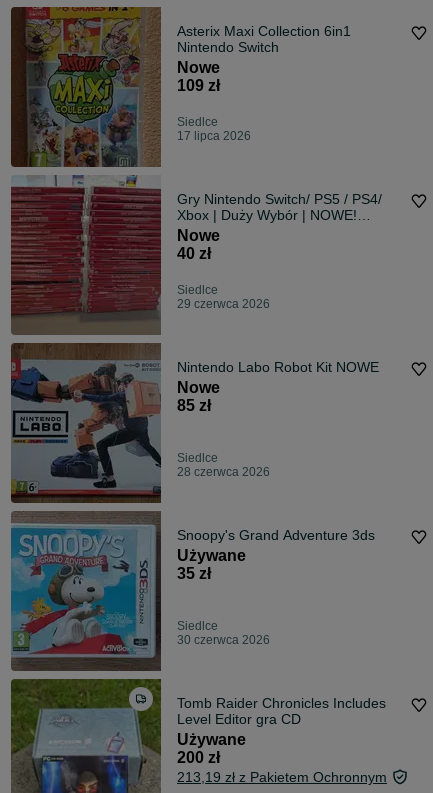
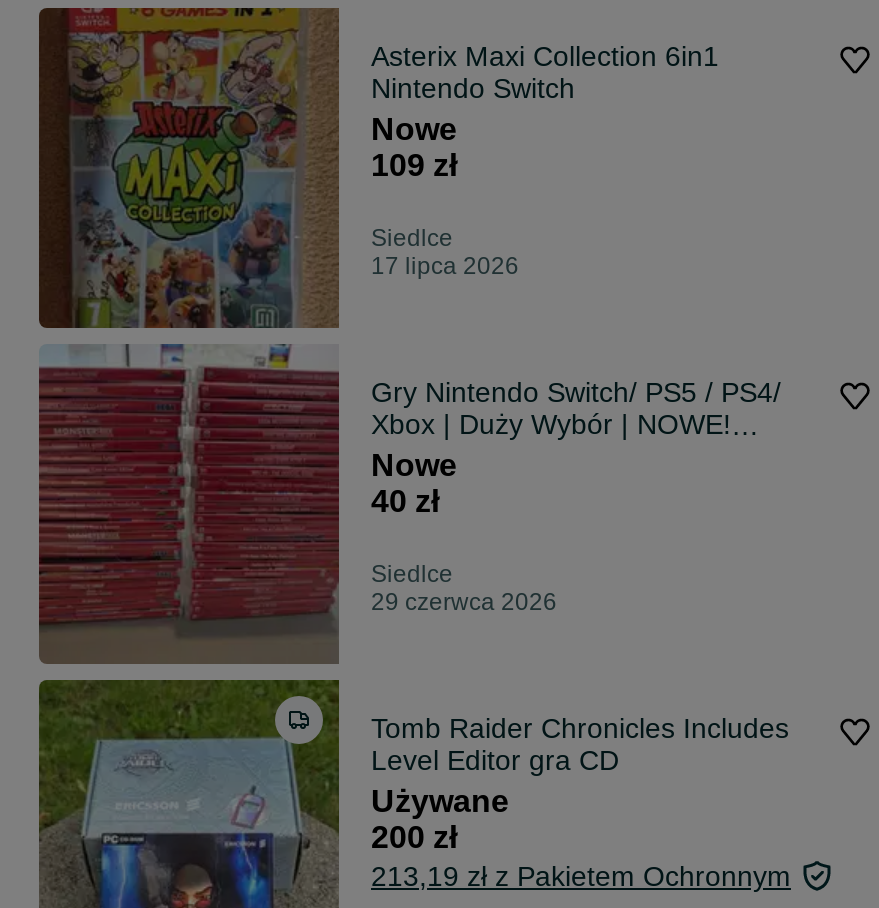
[10,343,379,503] [image] | Nintendo Labo Robot Kit NOWE | Nowe | 85 zł | Siedlce | 28 czerwca 2026 -> none
[10,510,375,670] [image] | Snoopy's Grand Adventure 3ds | Używane | 35 zł | Siedlce | 30 czerwca 2026 -> none

